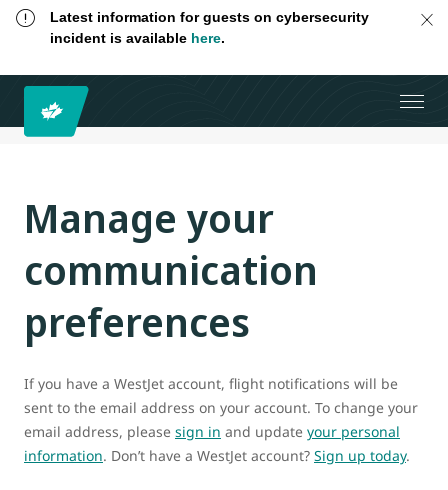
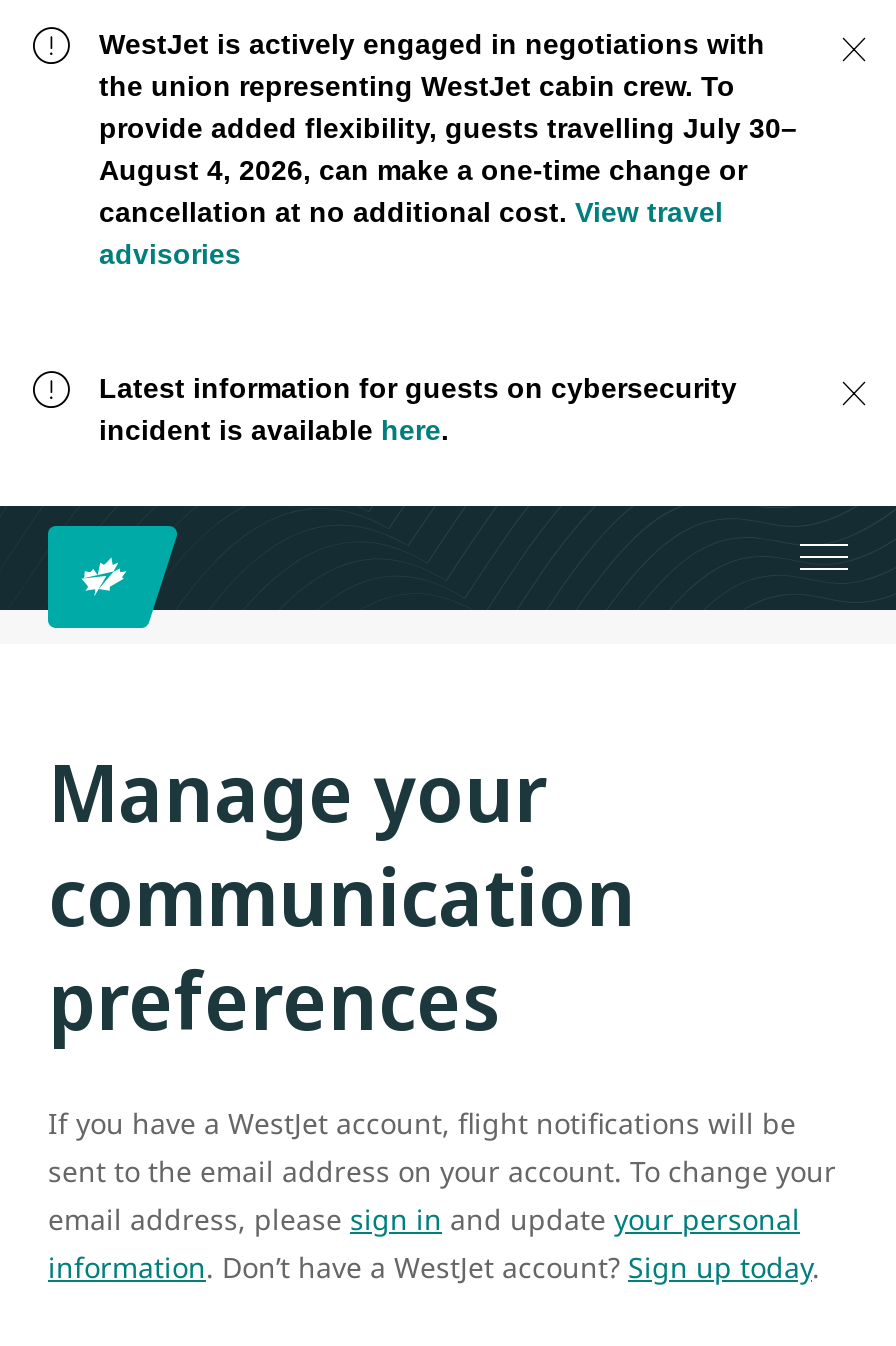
none -> [99,28,797,270] WestJet is actively engaged in negotiations with | the union representing WestJet cabin crew. To | provide added flexibility, guests travelling July 30– | August 4, 2026, can make a one-time change or | cancellation at no additional cost. View travel | advisories

